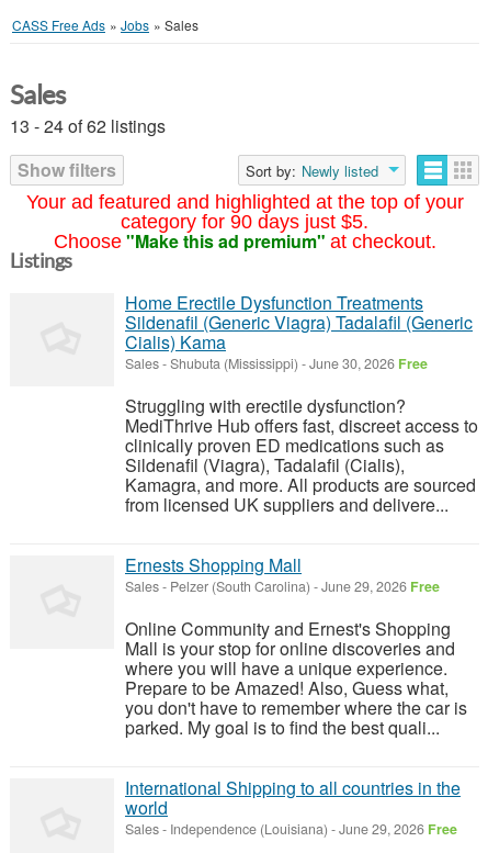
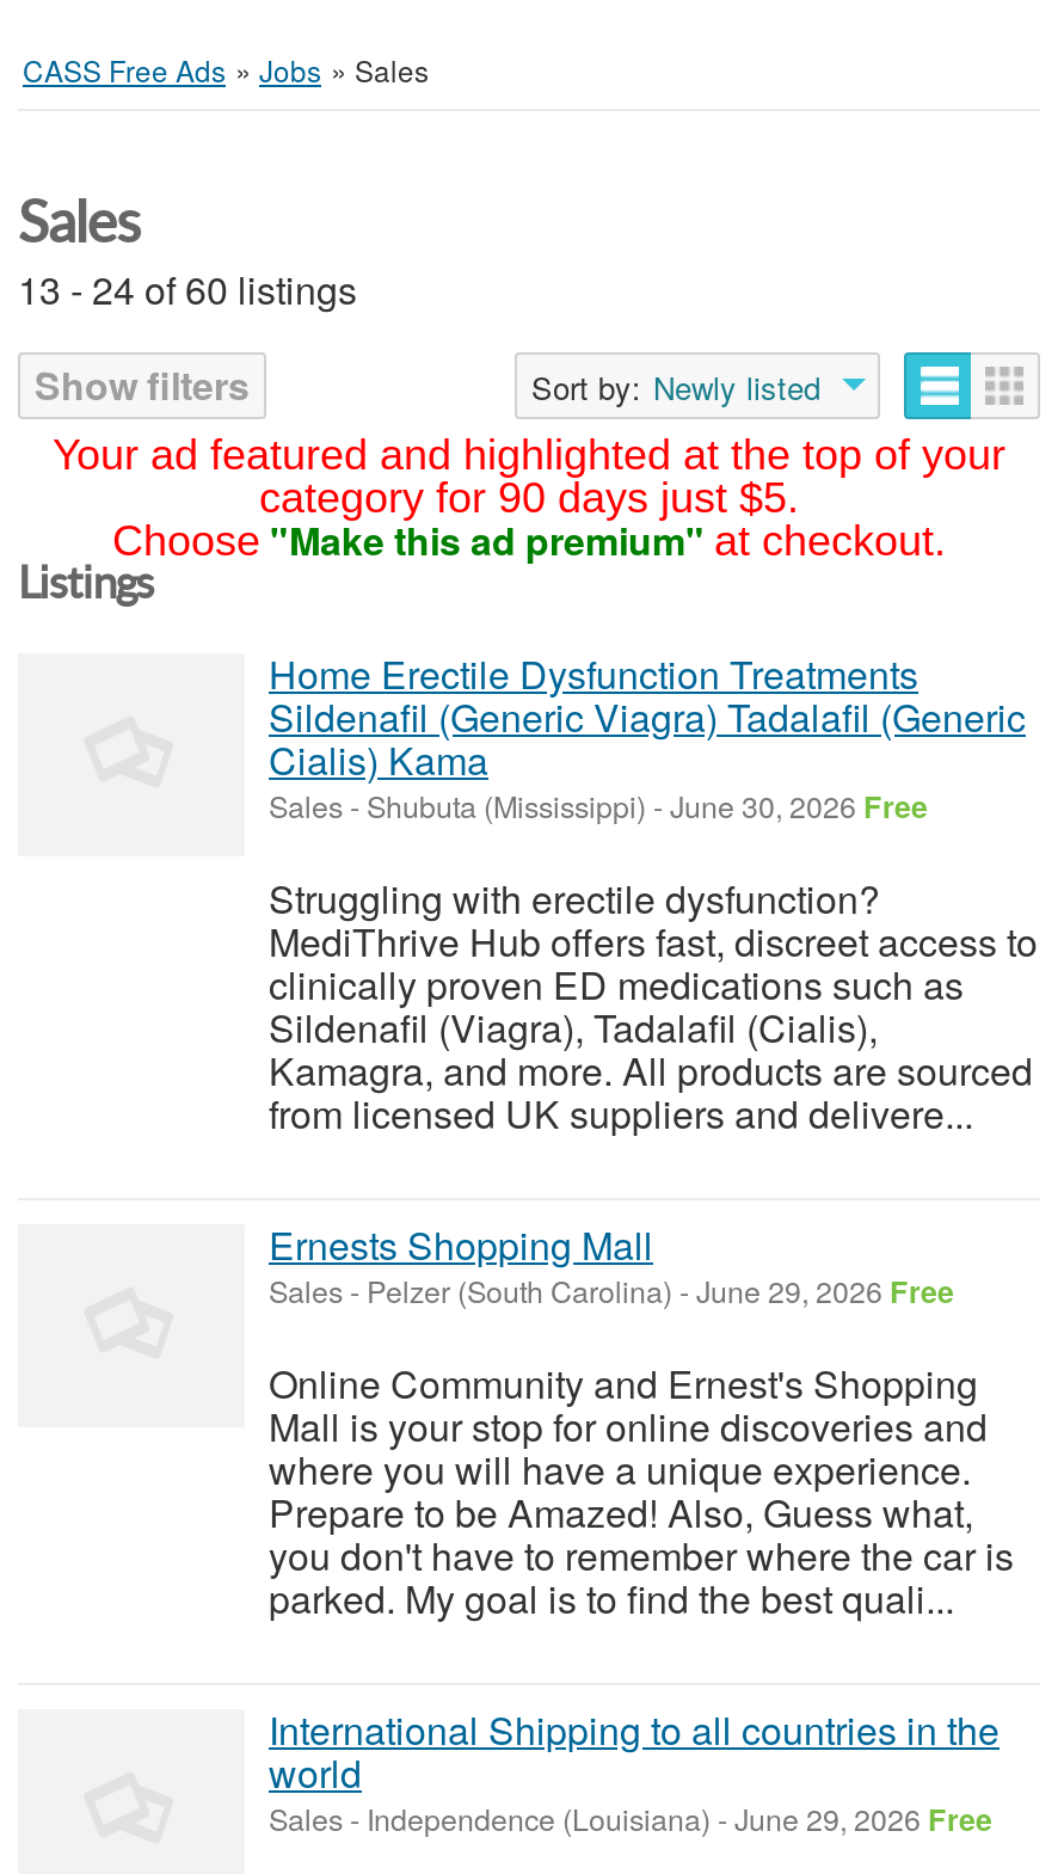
[10,113,166,138] 13 - 24 of 62 listings -> [18,262,357,317] 13 - 24 of 60 listings

